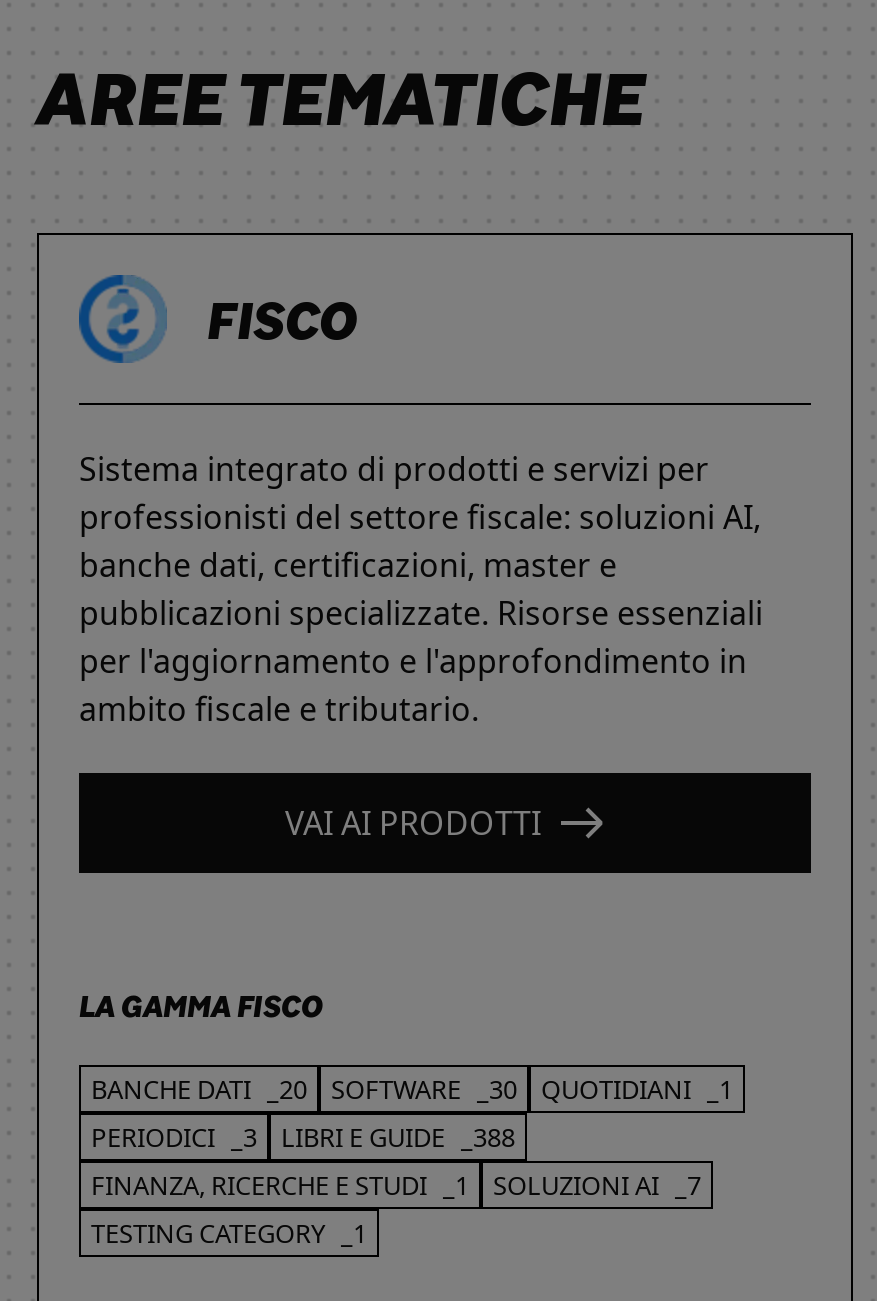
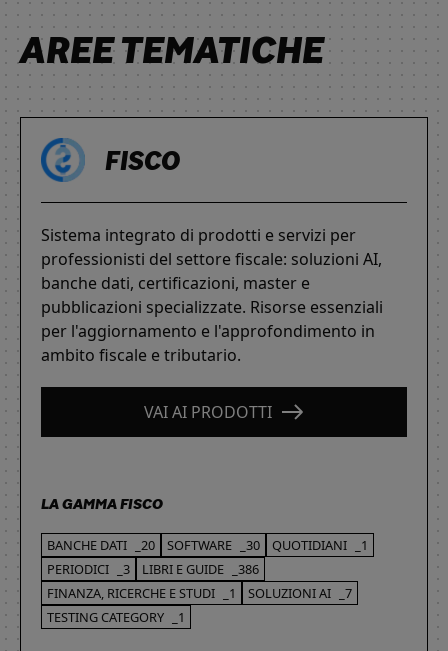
[91,1118,515,1154] PERIODICI _3 LIBRI E GUIDE _388 -> [47,559,259,577] PERIODICI _3 LIBRI E GUIDE _386

